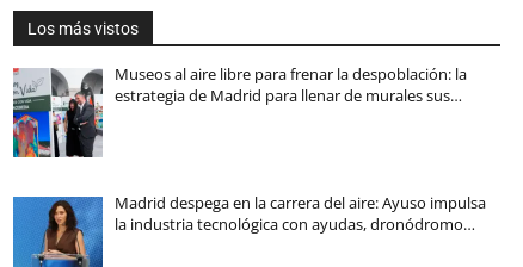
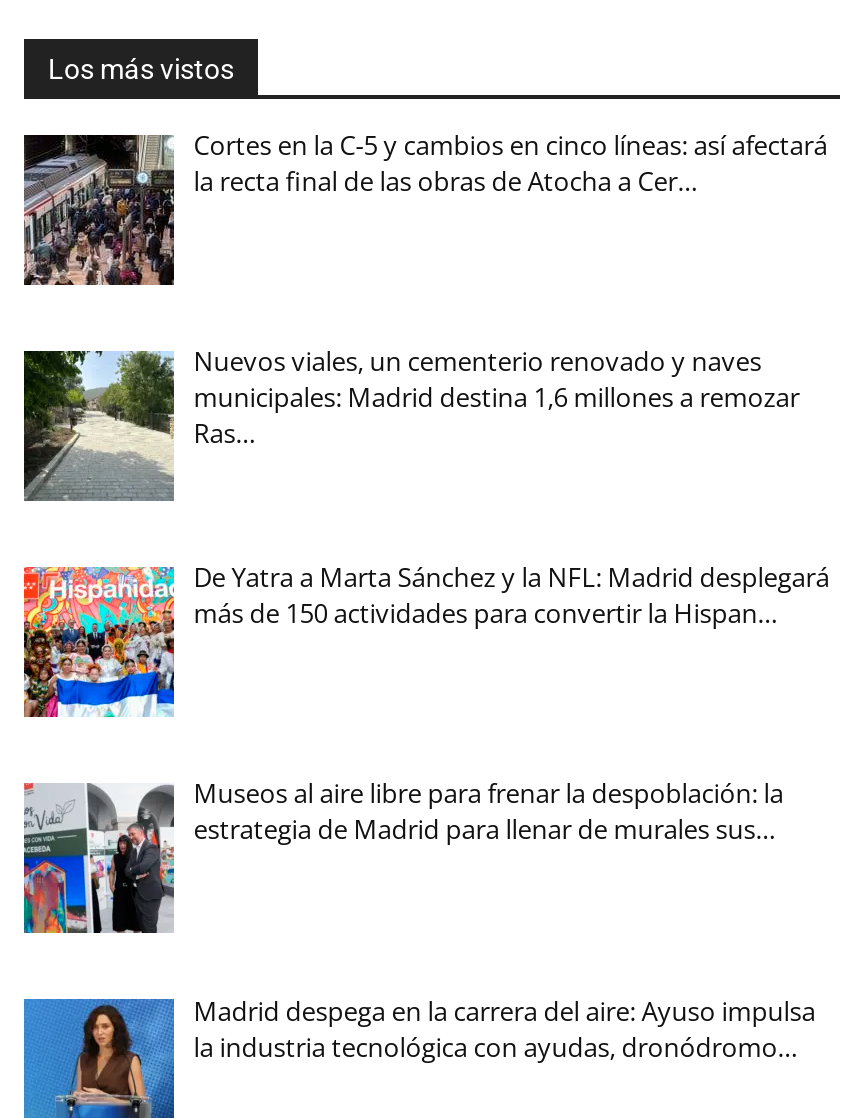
none -> [22,127,828,287] [image] | Cortes en la C-5 y cambios en cinco líneas: así afectará | la recta final de las obras de Atocha a Cer…
none -> [22,343,800,503] [image] | Nuevos viales, un cementerio renovado y naves | municipales: Madrid destina 1,6 millones a remozar | Ras…
none -> [22,560,830,747] [image] | De Yatra a Marta Sánchez y la NFL: Madrid desplegará | más de 150 actividades para convertir la Hispan…

